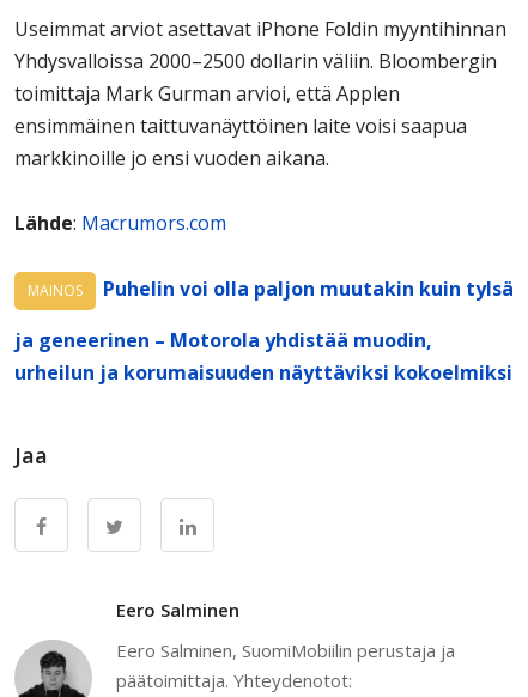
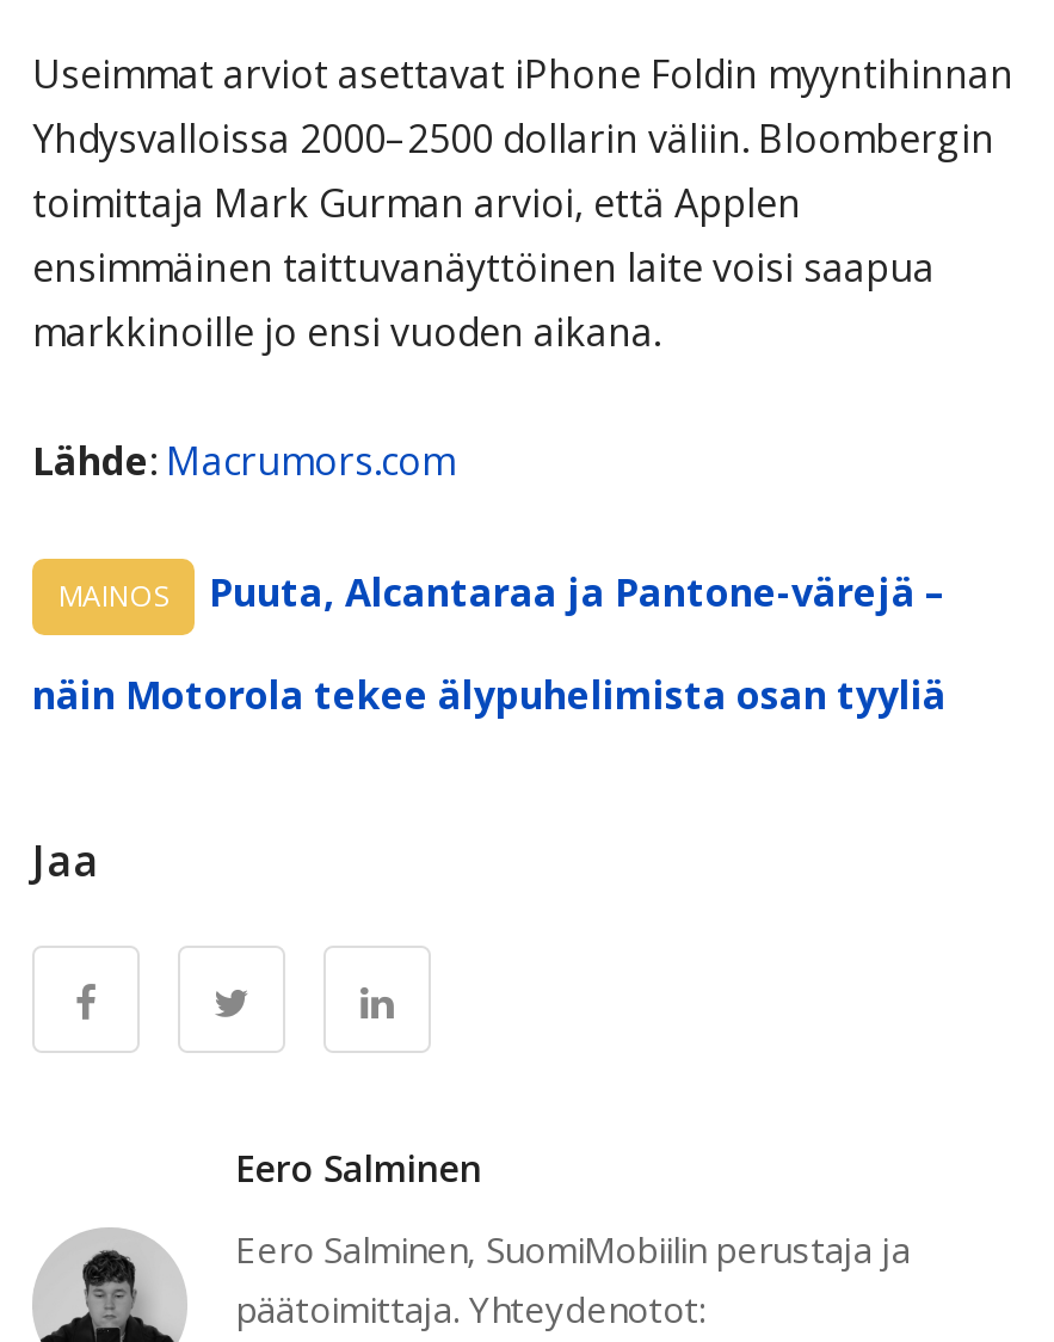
[103,276,514,302] Puhelin voi olla paljon muutakin kuin tylsä -> [209,566,947,619] Puuta, Alcantaraa ja Pantone-värejä –
[14,327,512,386] ja geneerinen – Motorola yhdistää muodin, | urheilun ja korumaisuuden näyttäviksi kokoelmiksi -> [32,669,947,721] näin Motorola tekee älypuhelimista osan tyyliä

